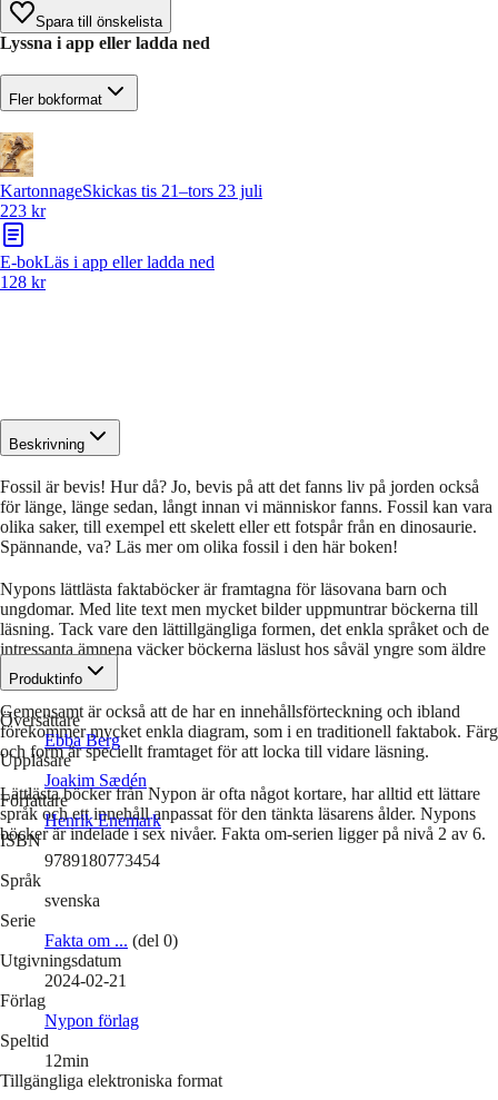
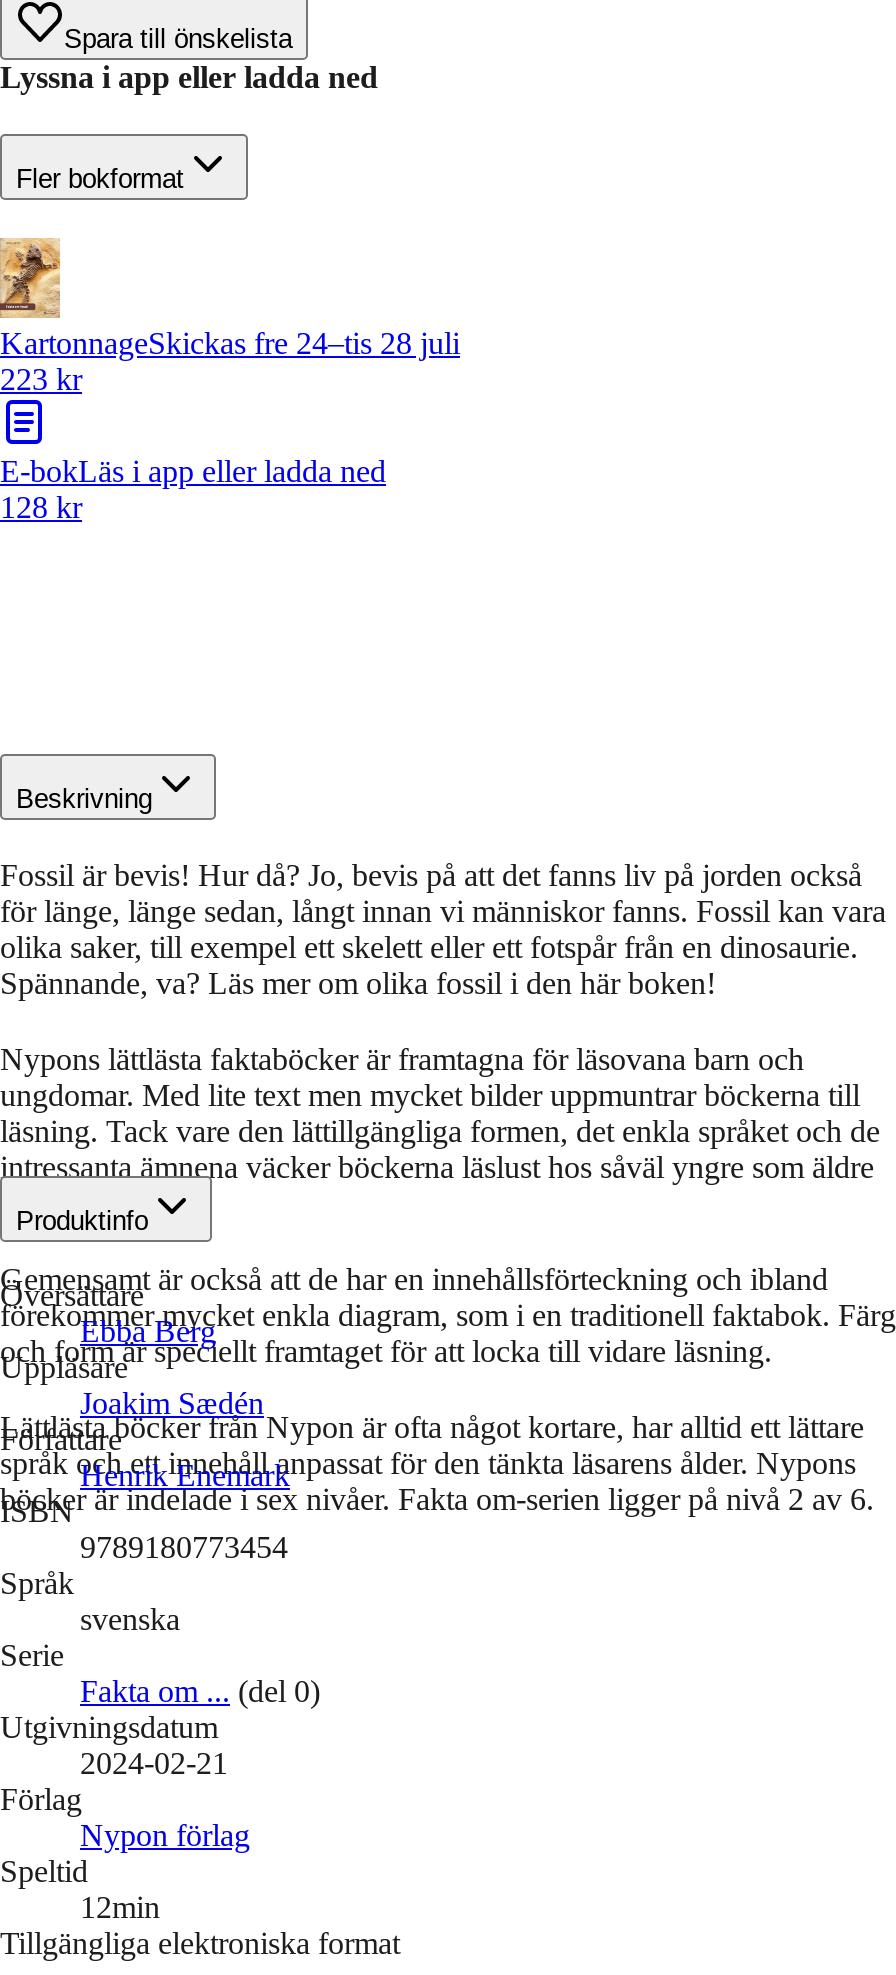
[0,181,262,200] KartonnageSkickas tis 21–tors 23 juli -> [0,325,460,359] KartonnageSkickas fre 24–tis 28 juli

